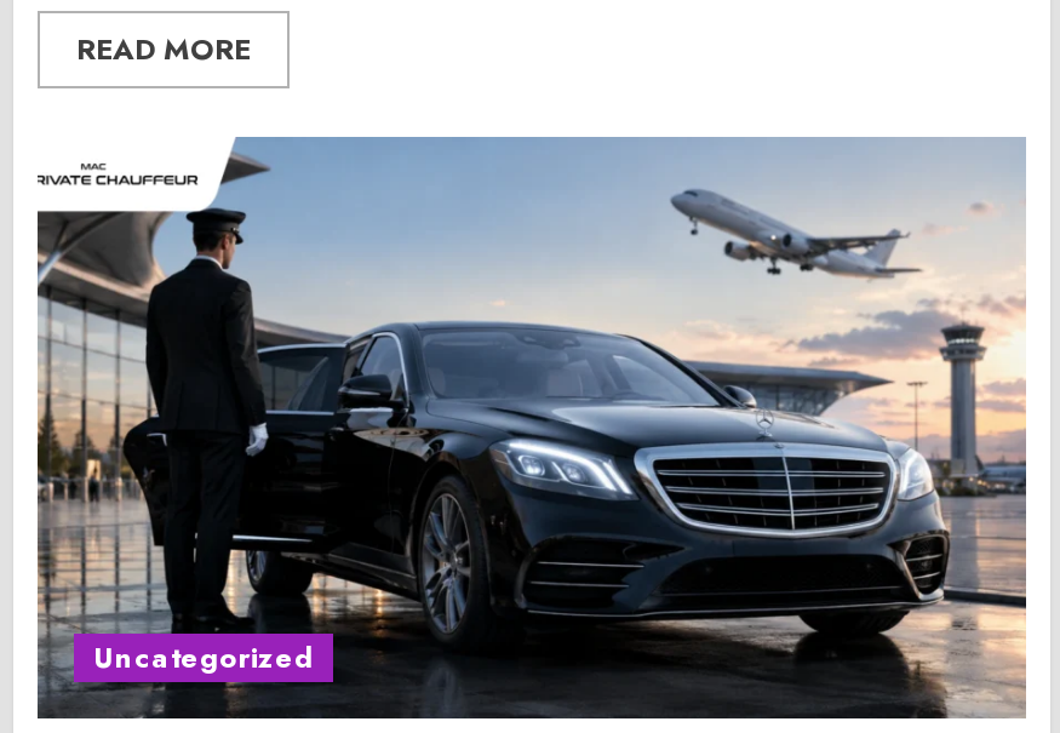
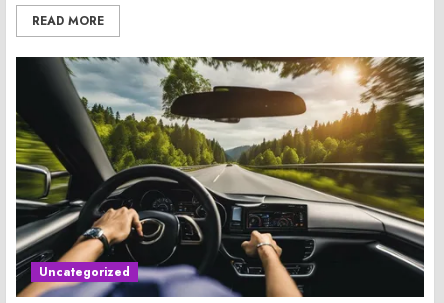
[35,134,1029,721] [image] -> [15,56,425,298] [image]

